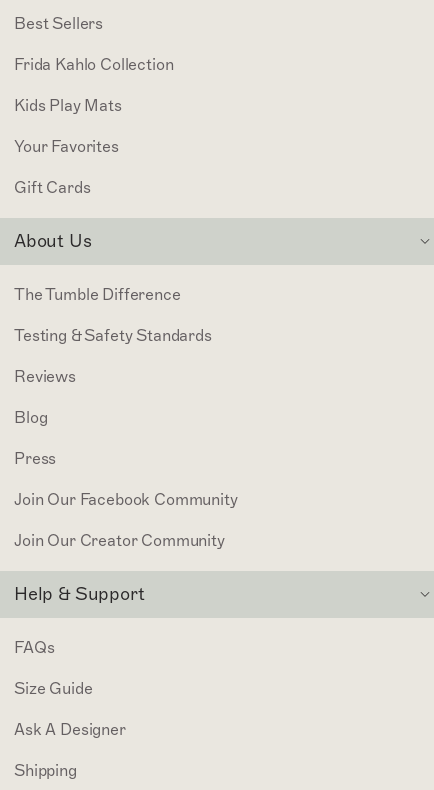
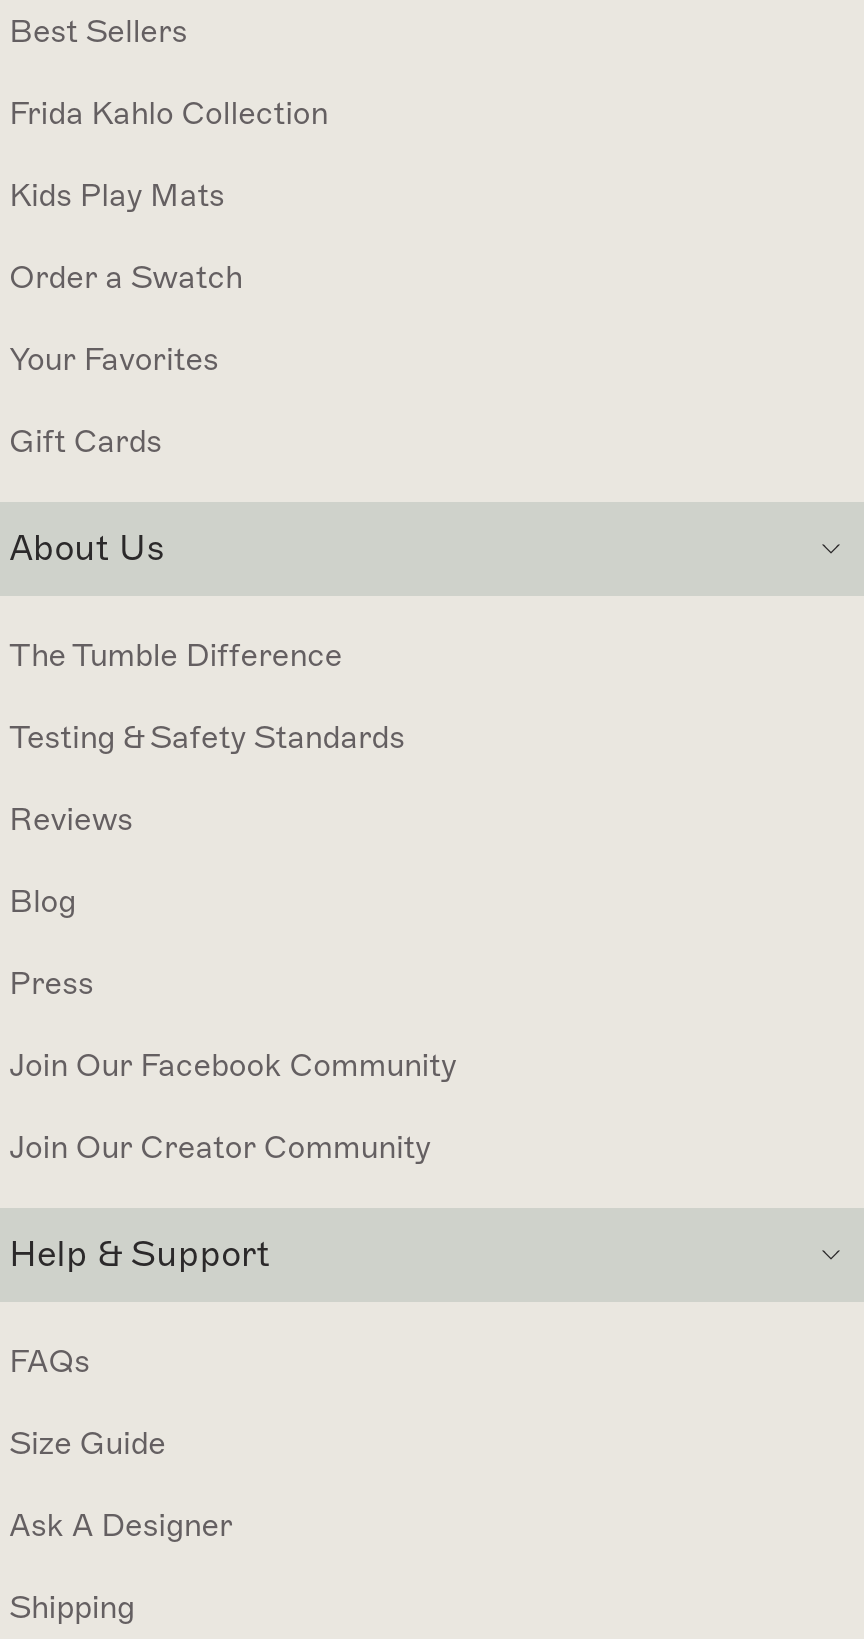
none -> [9,258,243,296] Order a Swatch

